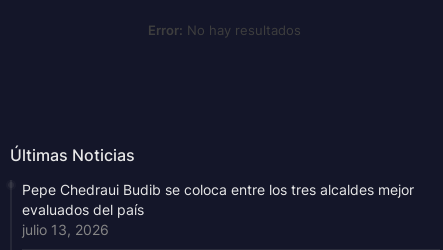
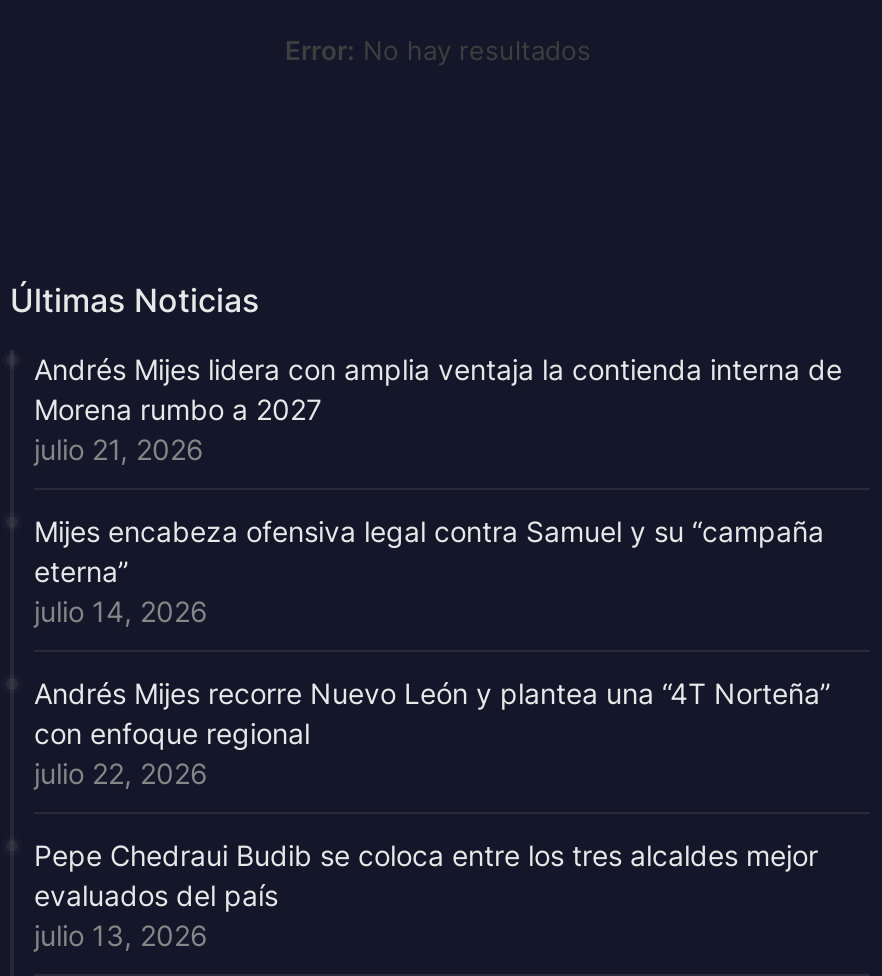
none -> [34,352,842,790] Andrés Mijes lidera con amplia ventaja la contienda interna de | Morena rumbo a 2027 | julio 21, 2026 | Mijes encabeza ofensiva legal contra Samuel y su “campaña | eterna” | julio 14, 2026 | Andrés Mijes recorre Nuevo León y plantea una “4T Norteña” | con enfoque regional | julio 22, 2026

